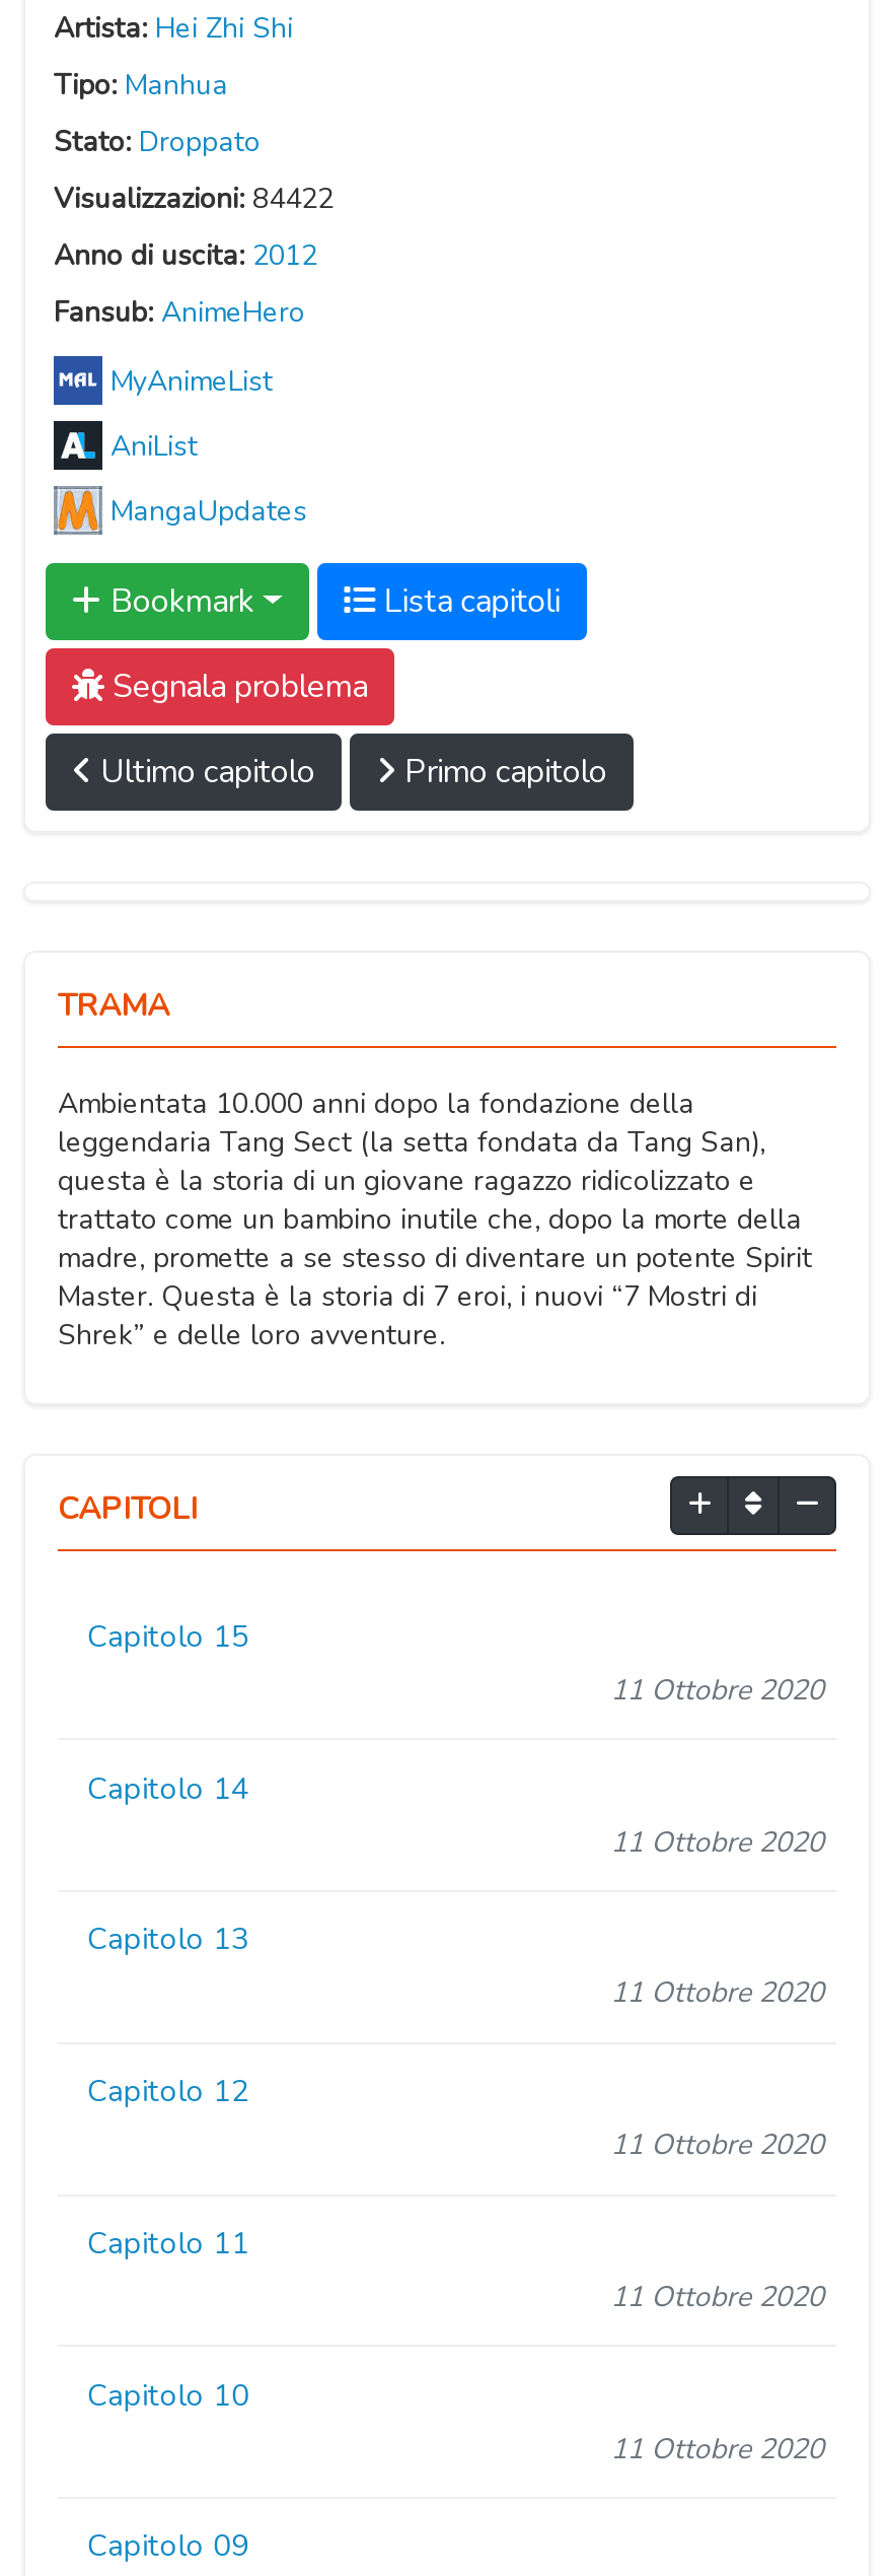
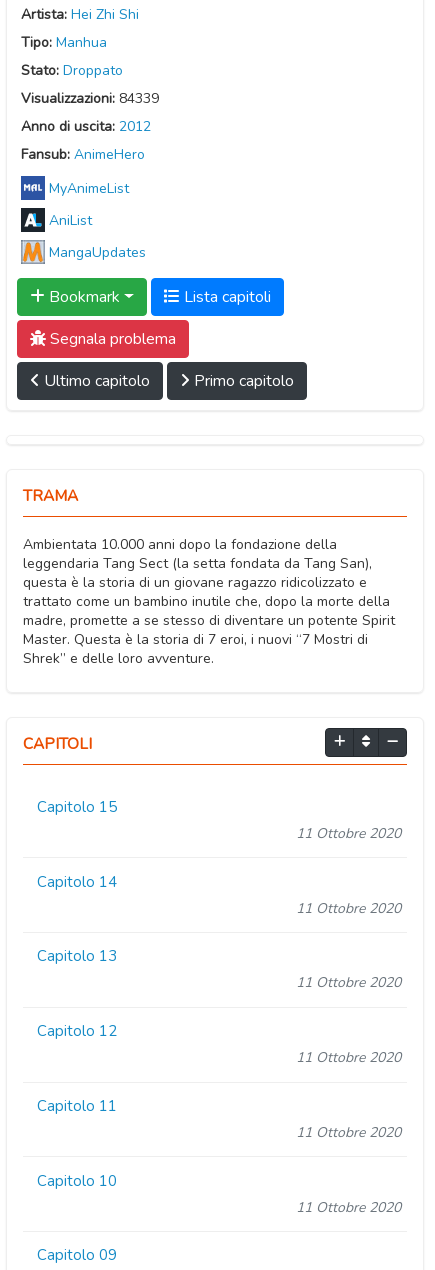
[54,180,334,219] Visualizzazioni: 84422 -> [21,89,159,108] Visualizzazioni: 84339

